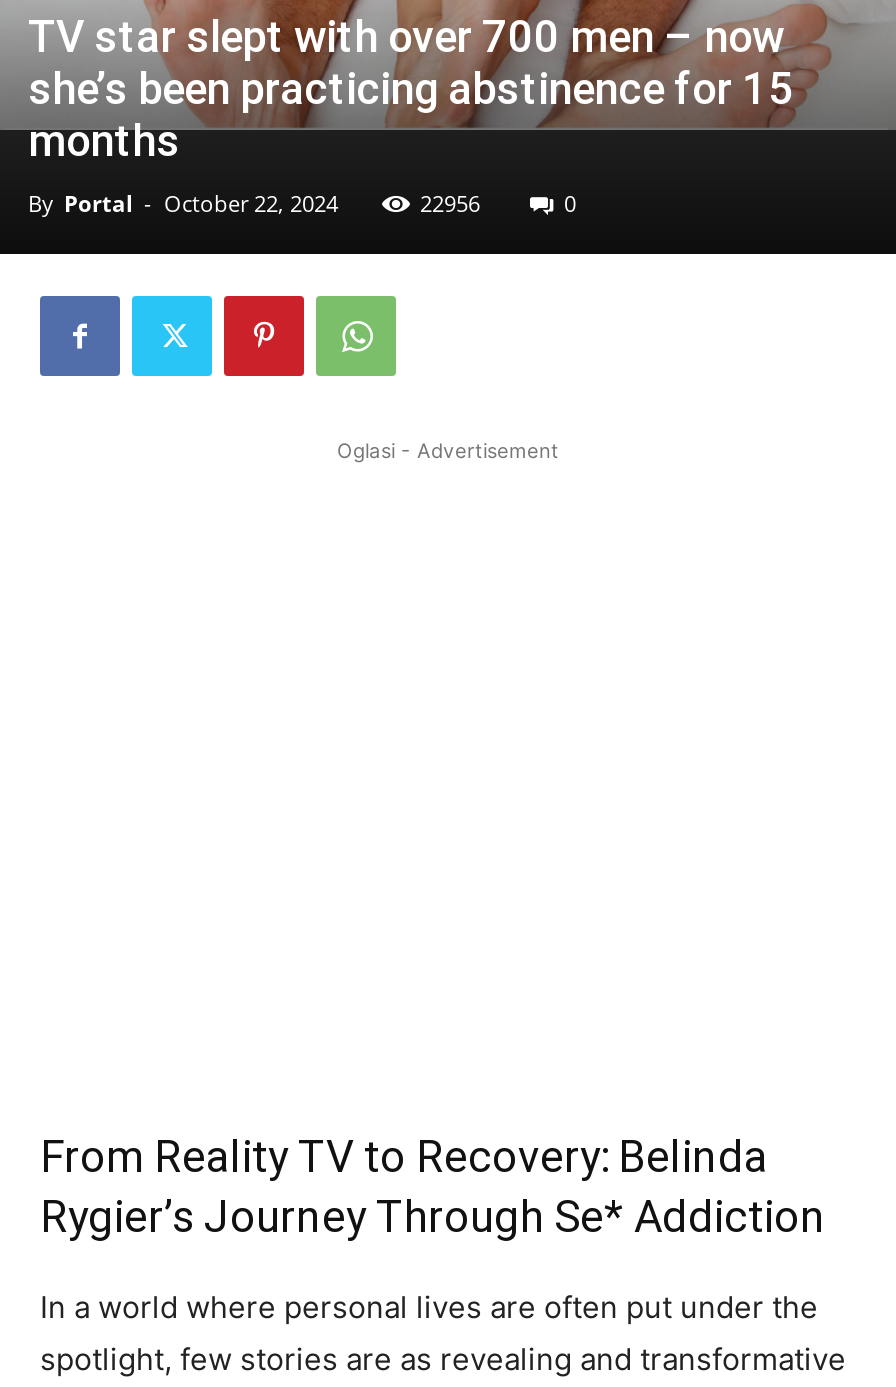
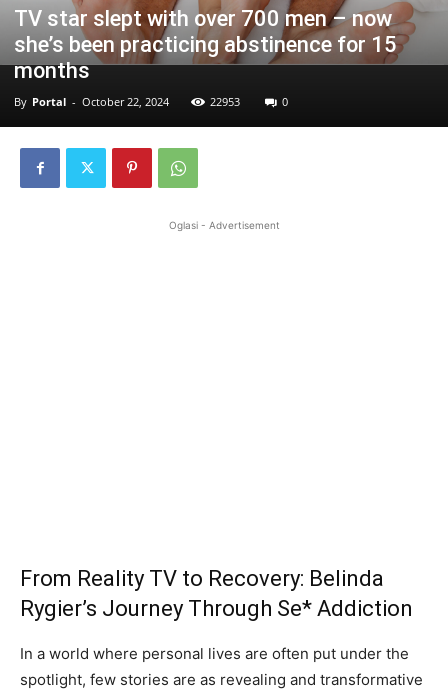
[420,188,480,218] 22956 -> [210,94,240,109] 22953

